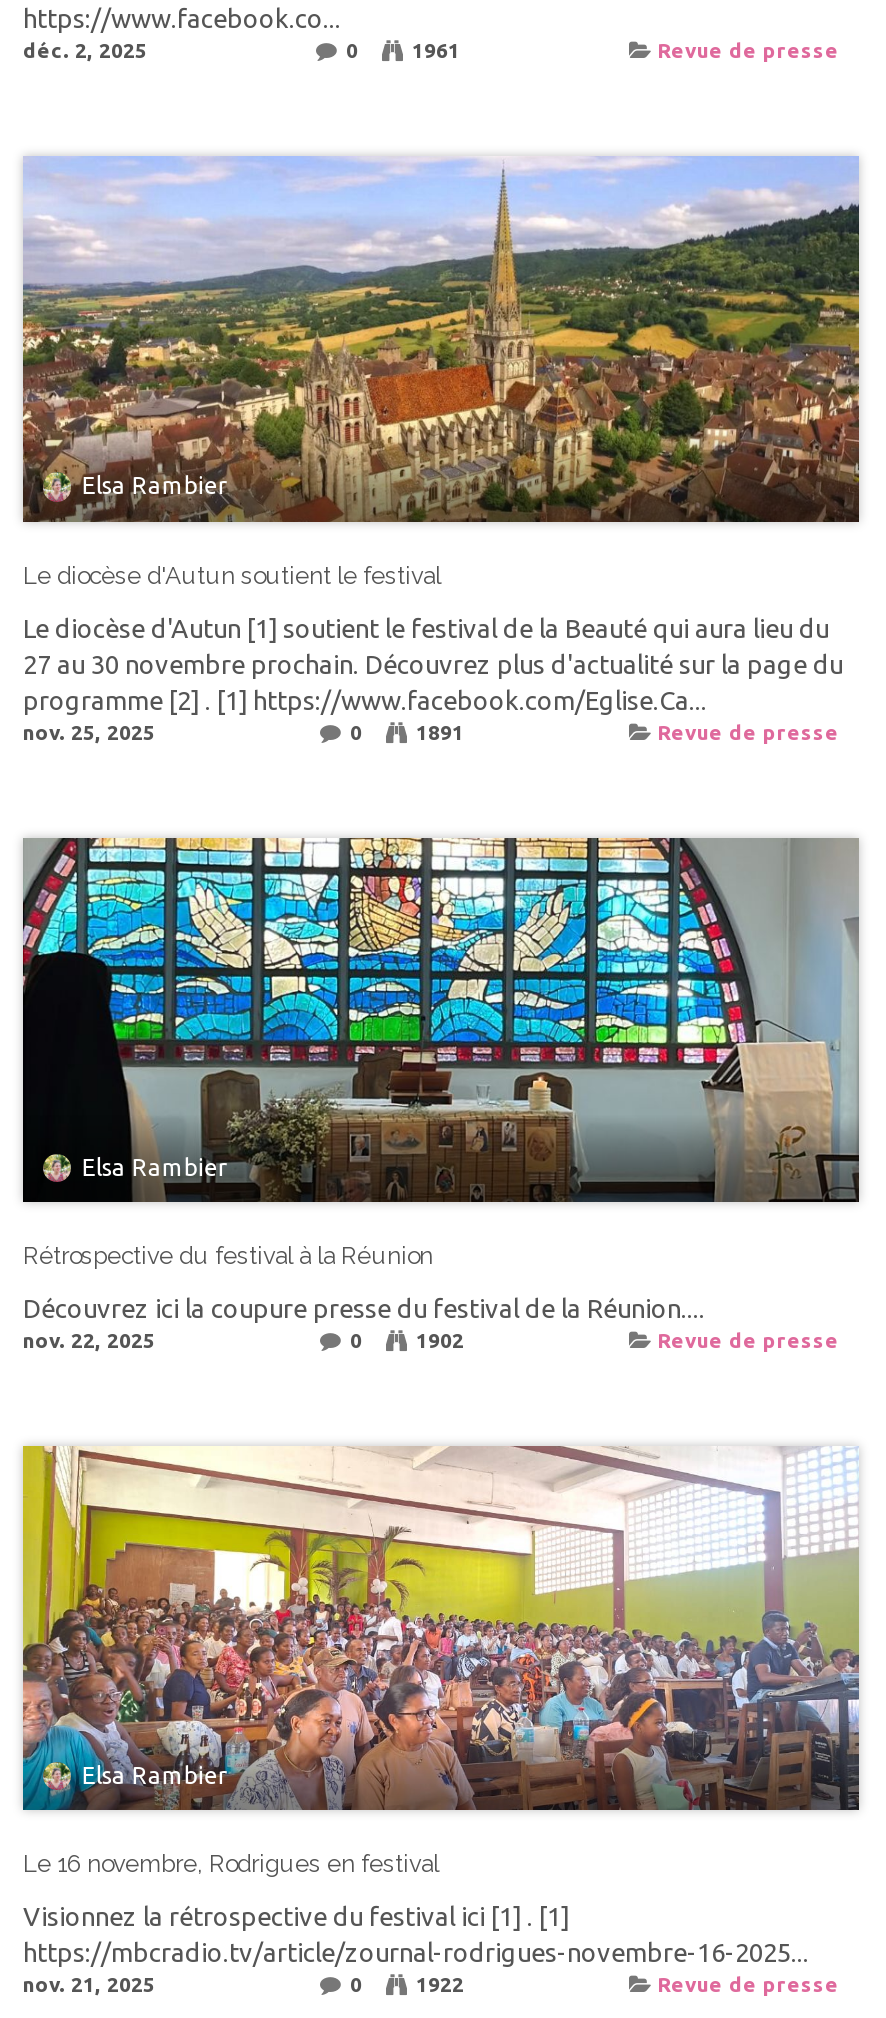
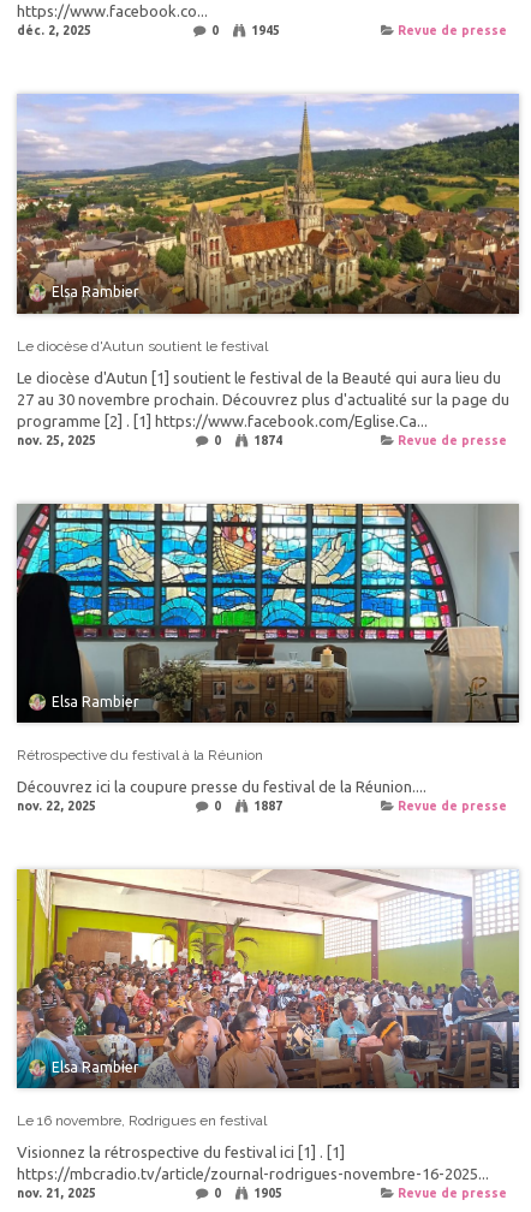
[412,39,460,63] 1961 -> [250,23,279,38] 1945
[416,719,464,743] 1891 -> [253,432,282,447] 1874
[416,1328,464,1352] 1902 -> [253,798,282,813] 1887
[416,1973,464,1997] 1922 -> [253,1186,282,1200] 1905

